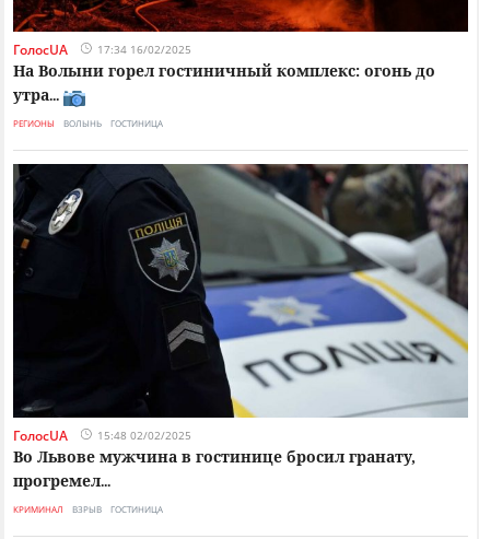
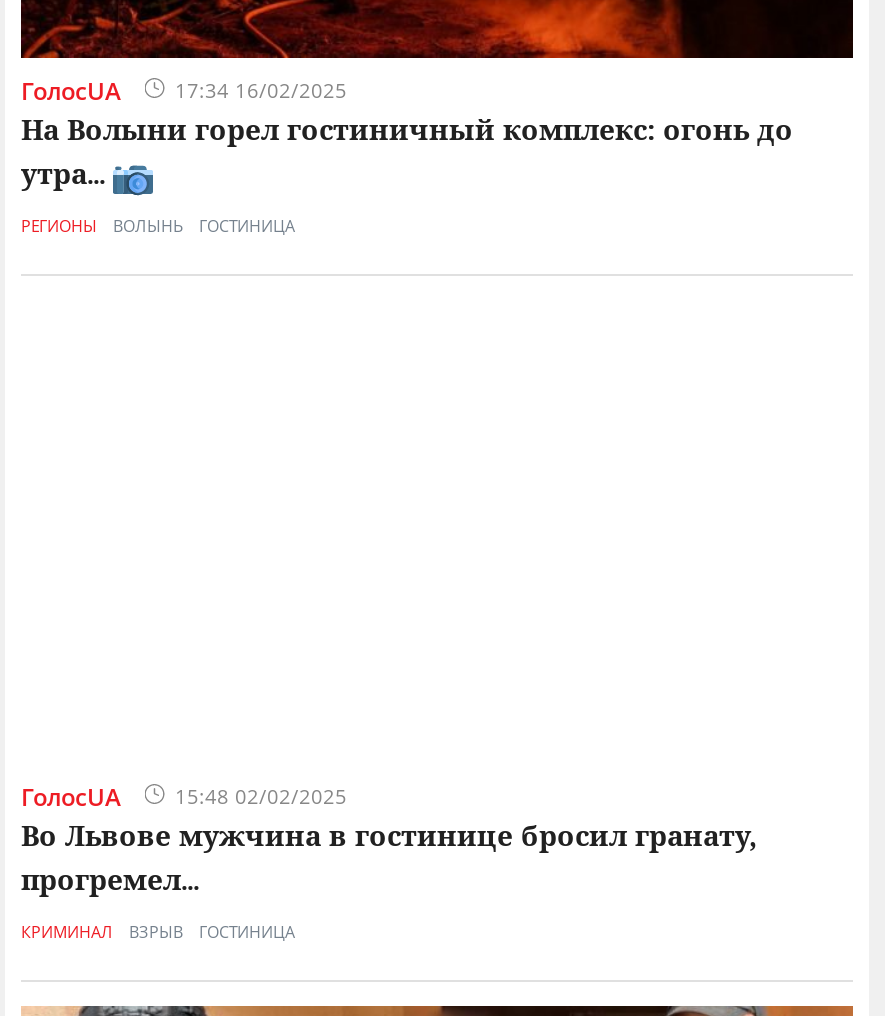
[12,163,469,419] [image] -> none

